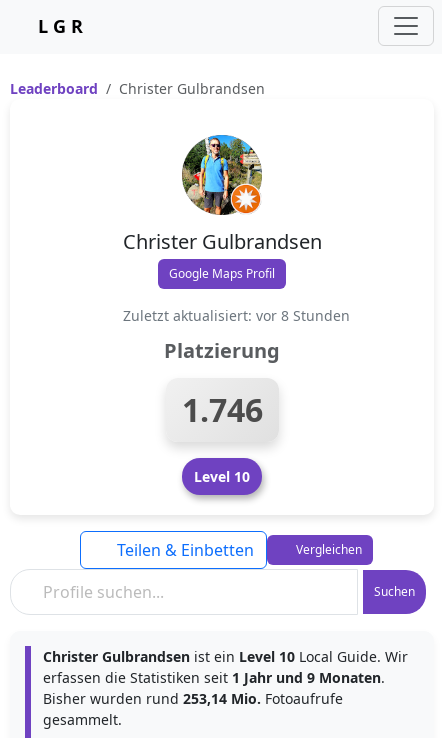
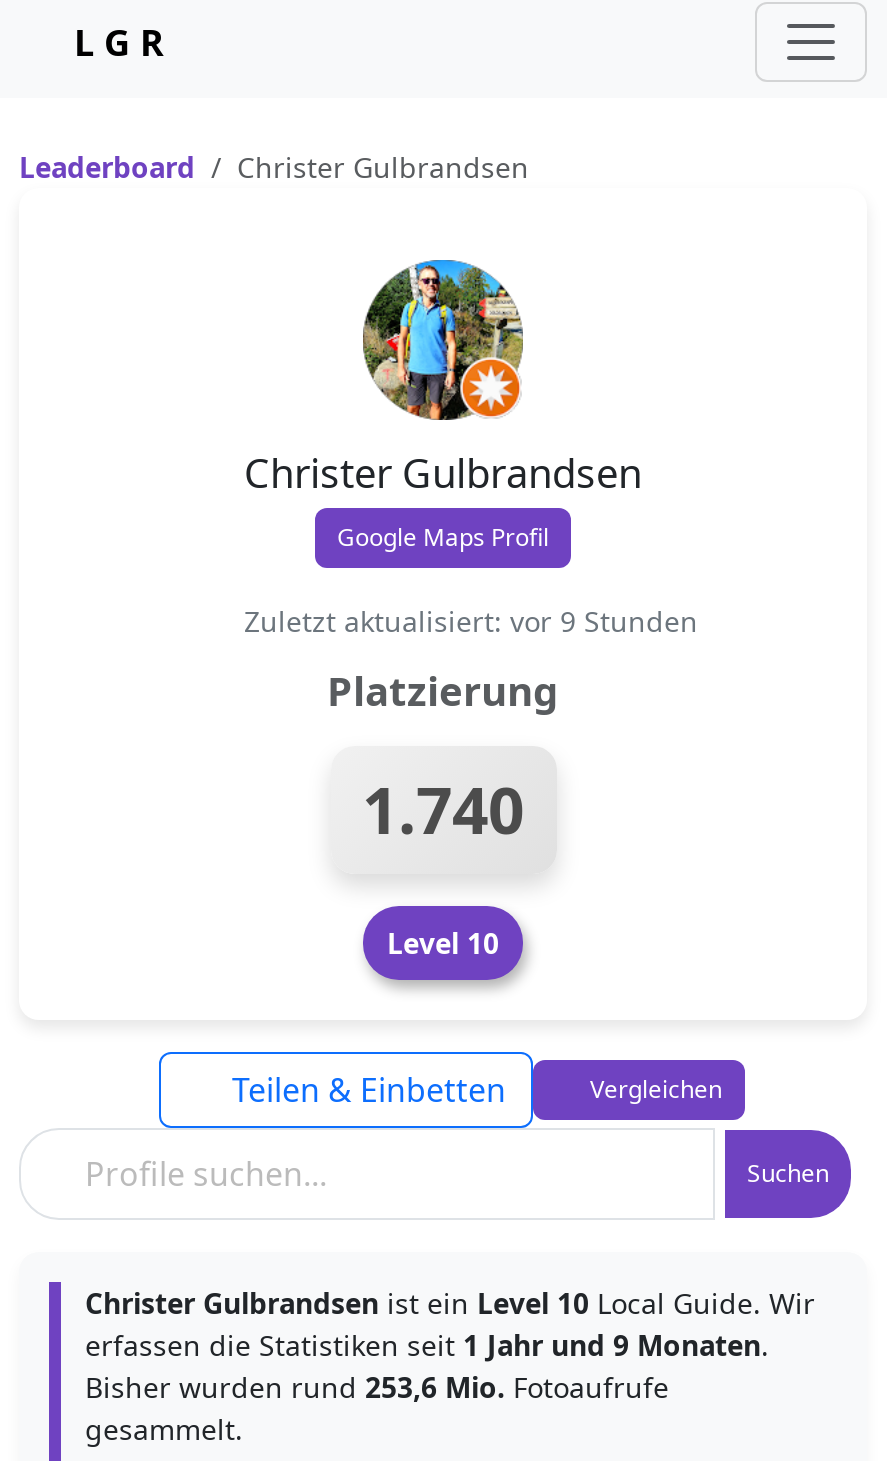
[122,306,349,325] Zuletzt aktualisiert: vor 8 Stunden -> [244,602,698,640] Zuletzt aktualisiert: vor 9 Stunden
[181,388,262,431] 1.746 -> [362,766,524,852] 1.740
[43,689,343,708] Bisher wurden rund 253,14 Mio. Fotoaufrufe -> [85,1368,669,1406] Bisher wurden rund 253,6 Mio. Fotoaufrufe

